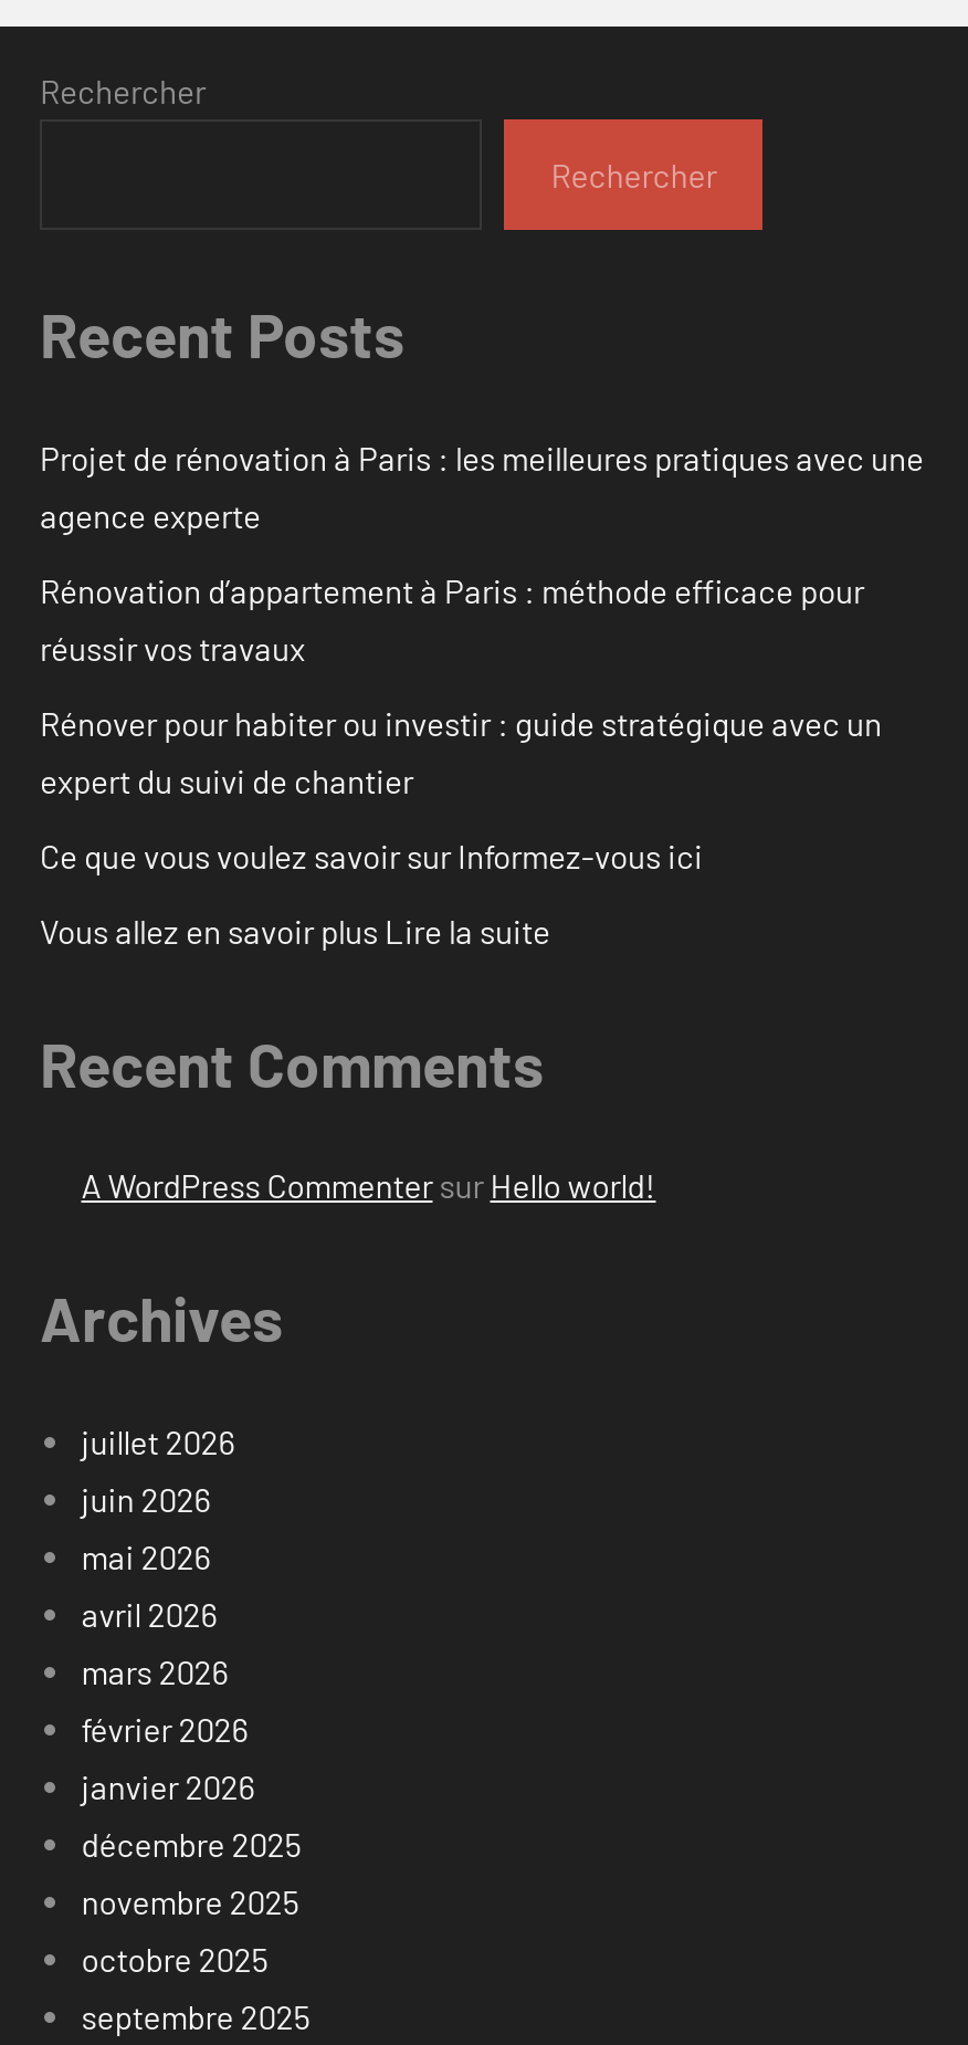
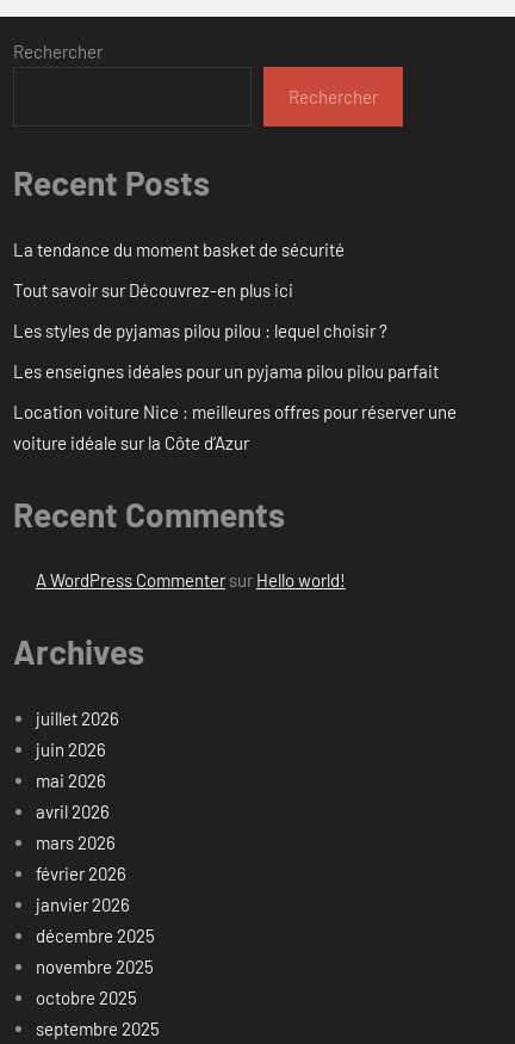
[40,437,924,535] Projet de rénovation à Paris : les meilleures pratiques avec une | agence experte -> [13,238,345,260] La tendance du moment basket de sécurité
[40,570,864,667] Rénovation d’appartement à Paris : méthode efficace pour | réussir vos travaux -> [13,279,293,300] Tout savoir sur Découvrez-en plus ici
[40,703,882,800] Rénover pour habiter ou investir : guide stratégique avec un | expert du suivi de chantier -> [13,320,387,341] Les styles de pyjamas pilou pilou : lequel choisir ?
[40,835,703,875] Ce que vous voulez savoir sur Informez-vous ici -> [13,360,439,382] Les enseignes idéales pour un pyjama pilou pilou parfait
[40,910,550,950] Vous allez en savoir plus Lire la suite -> [13,401,457,453] Location voiture Nice : meilleures offres pour réserver une | voiture idéale sur la Côte d’Azur

